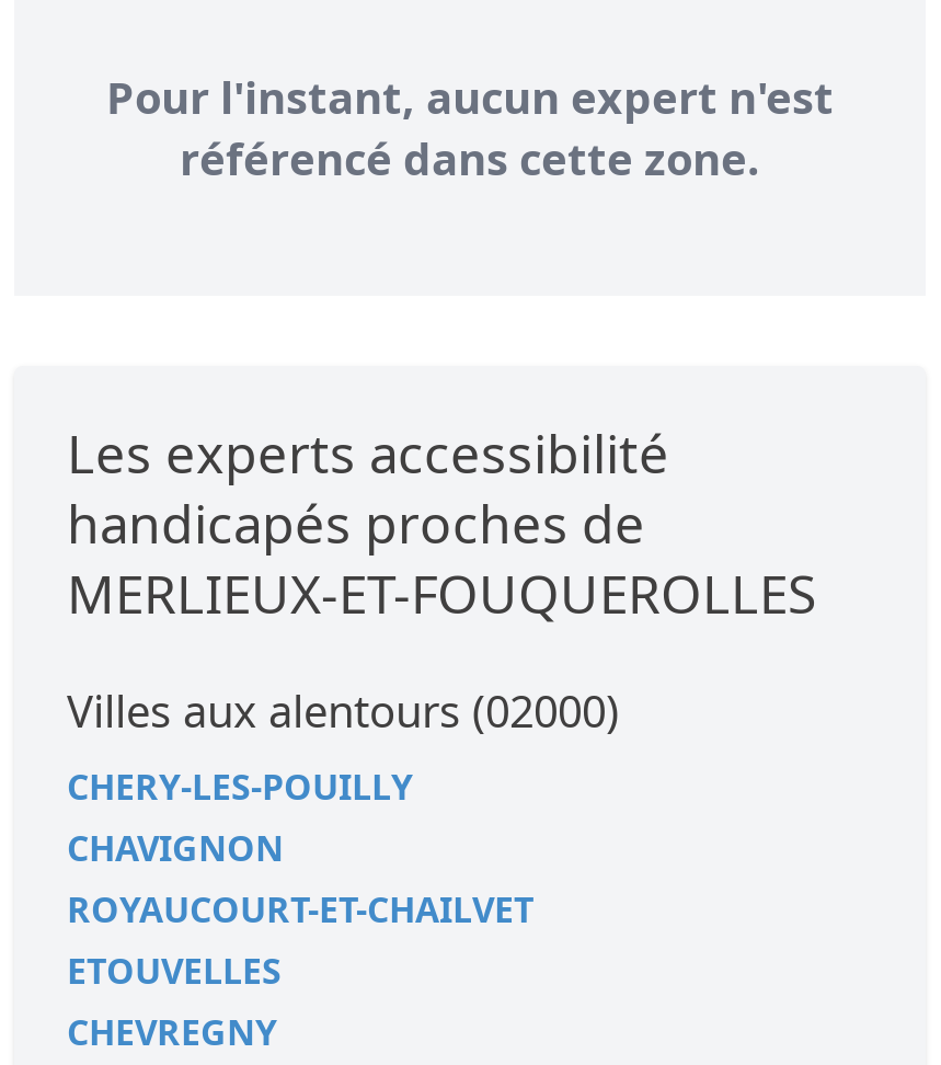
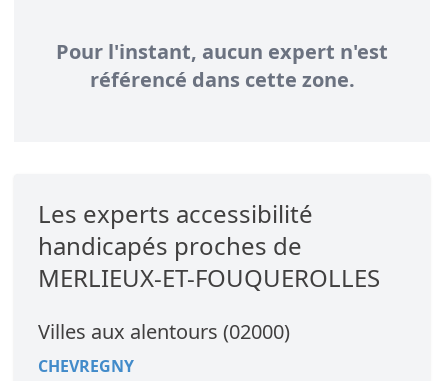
[67,763,533,995] CHERY-LES-POUILLY | CHAVIGNON | ROYAUCOURT-ET-CHAILVET | ETOUVELLES -> none

